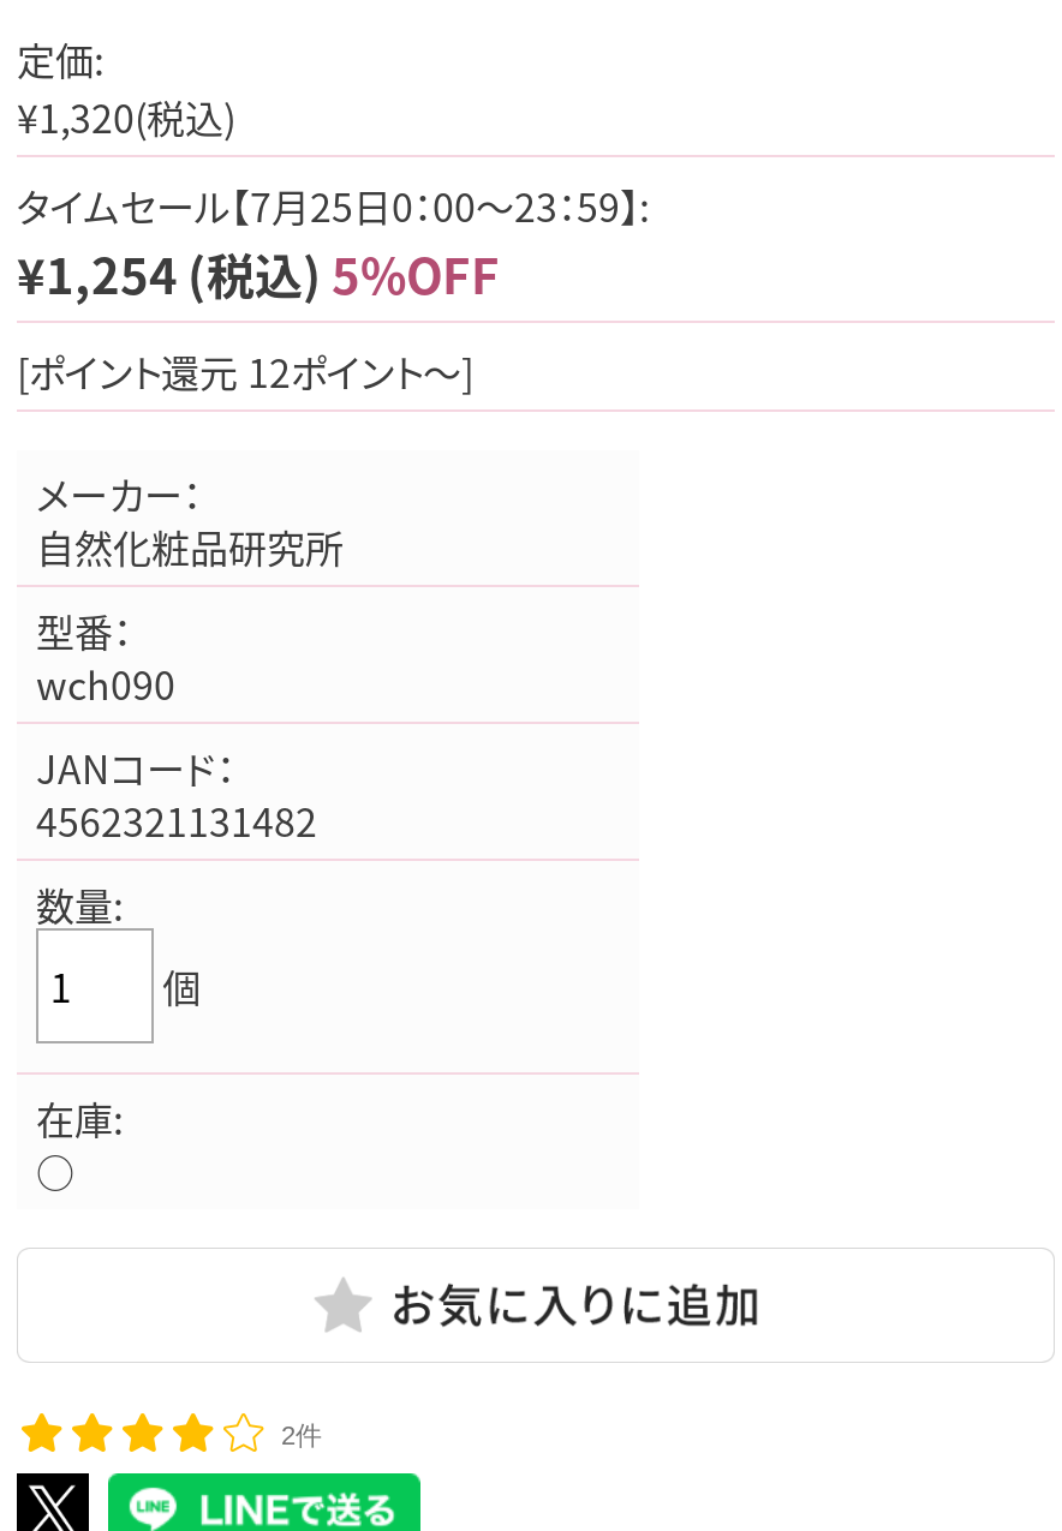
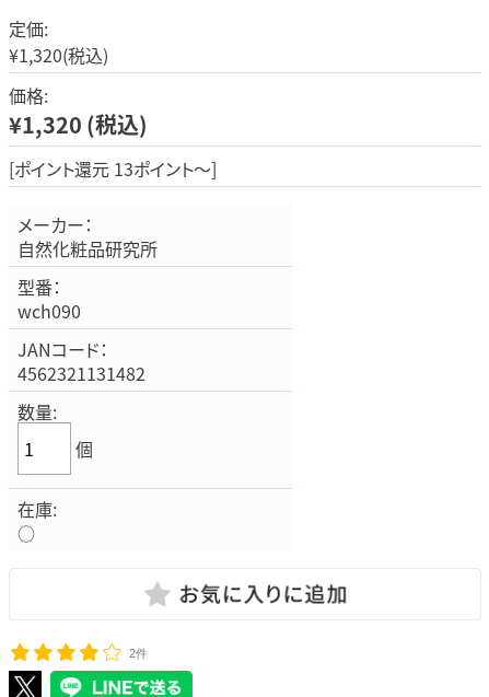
[17,177,649,309] タイムセール【7月25日0：00～23：59】: | ¥1,254 (税込) 5%OFF -> [9,82,148,140] 価格: | ¥1,320 (税込)
[17,342,473,400] [ポイント還元 12ポイント～] -> [9,155,217,182] [ポイント還元 13ポイント～]

